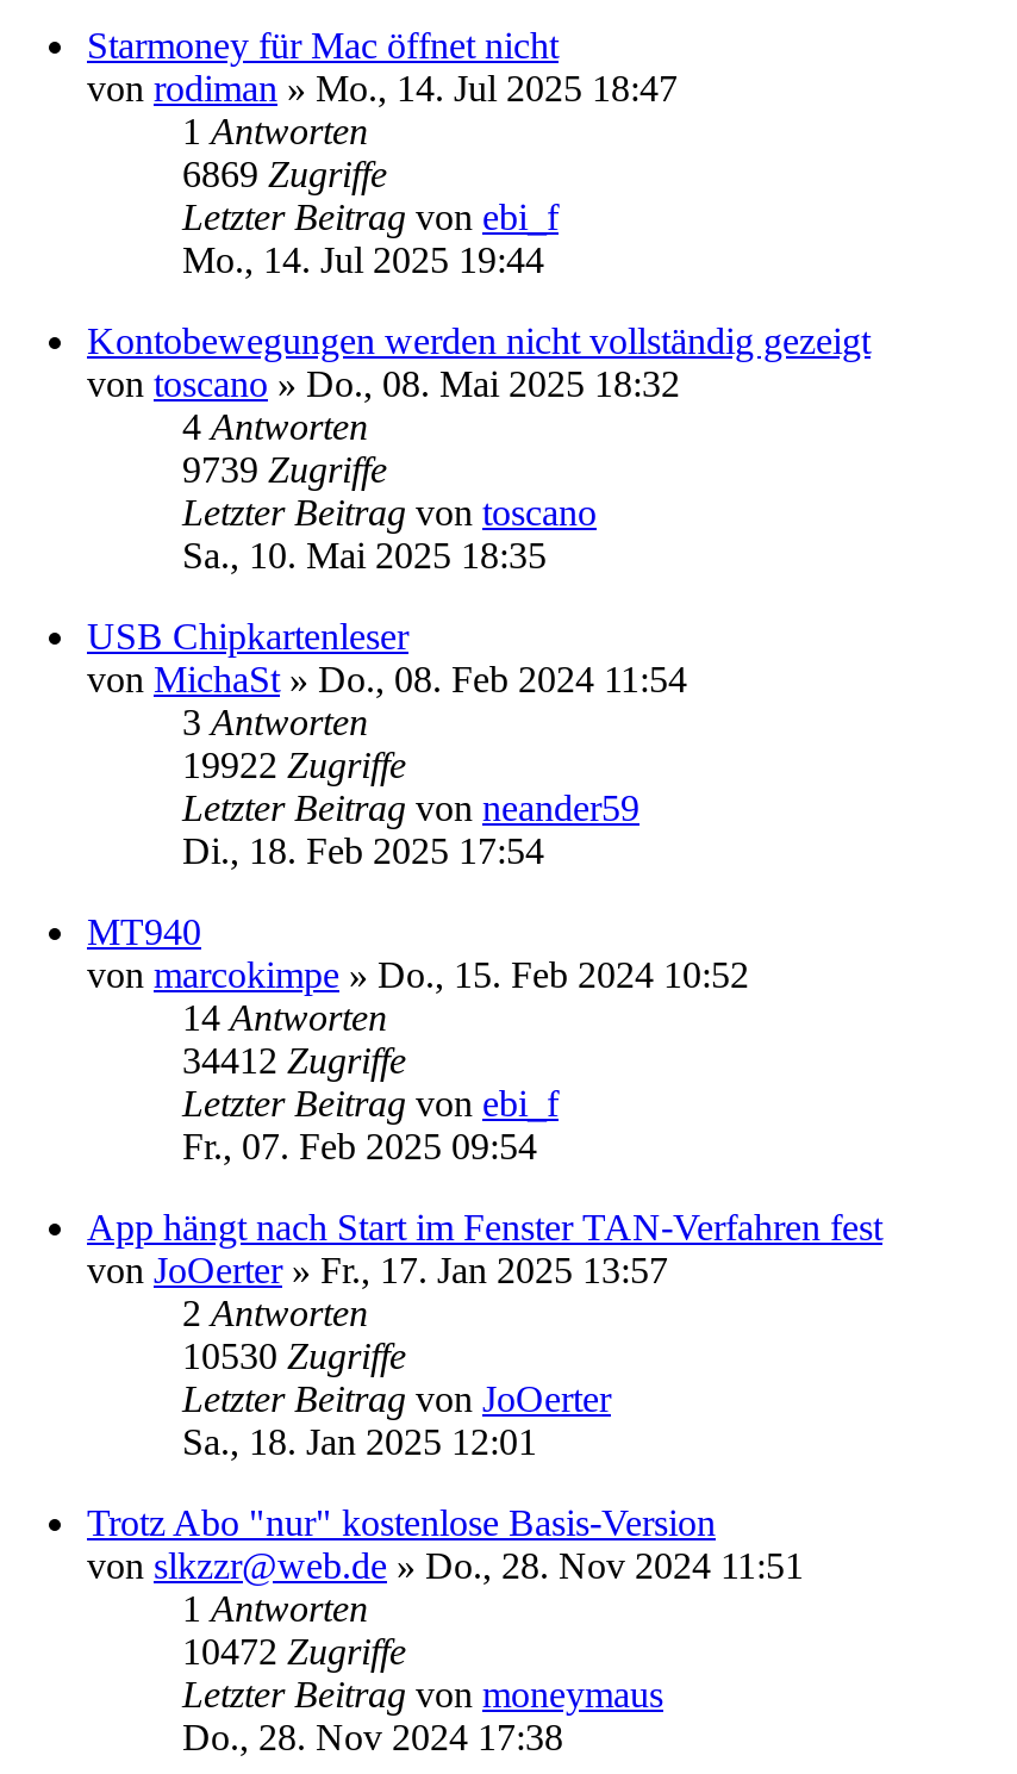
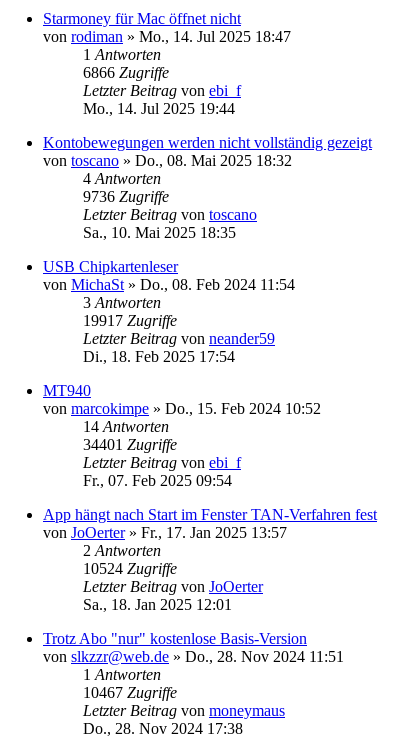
[182,153,387,194] 6869 Zugriffe -> [83,64,169,81] 6866 Zugriffe
[182,449,387,489] 9739 Zugriffe -> [83,188,169,205] 9736 Zugriffe
[182,744,406,785] 19922 Zugriffe -> [83,312,177,329] 19917 Zugriffe
[182,1040,406,1080] 34412 Zugriffe -> [83,436,177,453] 34401 Zugriffe
[182,1335,406,1376] 10530 Zugriffe -> [83,560,177,577] 10524 Zugriffe
[182,1631,406,1671] 10472 Zugriffe -> [83,684,177,701] 10467 Zugriffe

